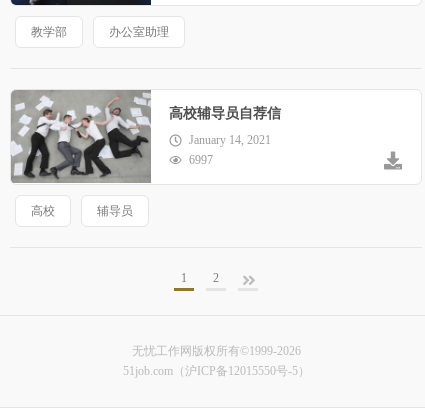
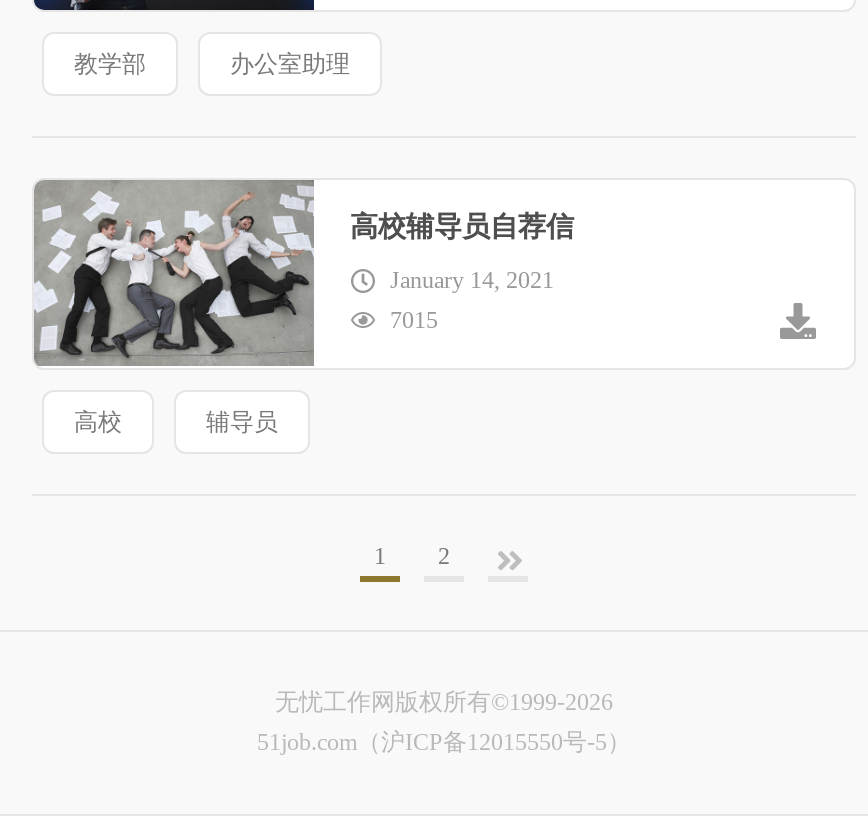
[189,153,213,167] 6997 -> [390,306,438,334] 7015

